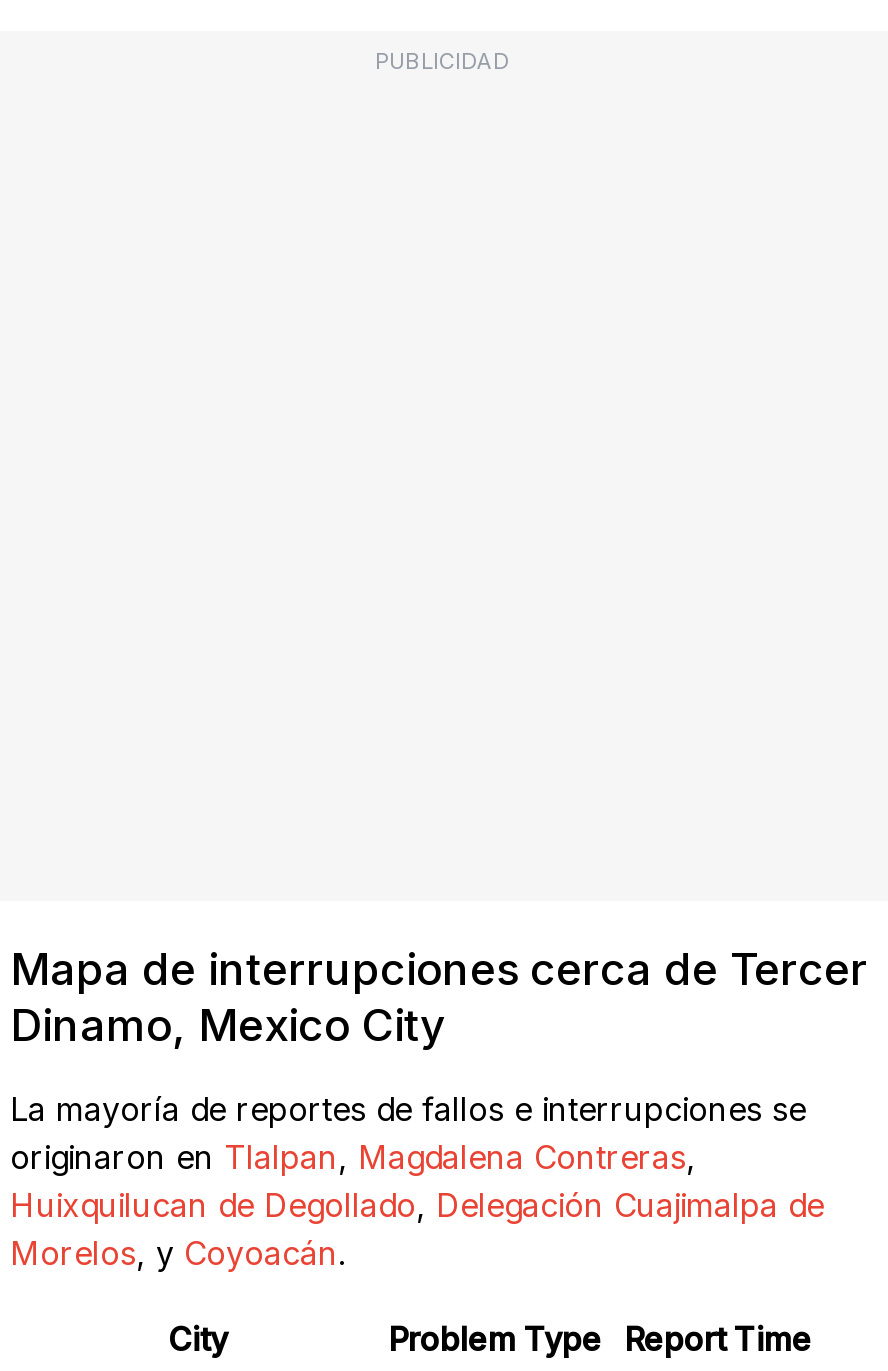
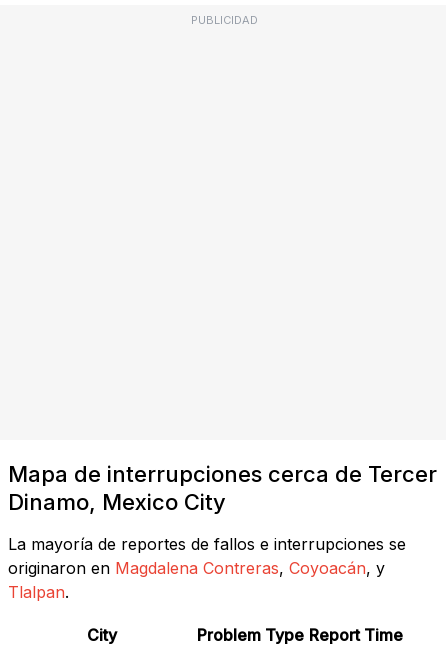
[10,1137,824,1273] originaron en Tlalpan, Magdalena Contreras, | Huixquilucan de Degollado, Delegación Cuajimalpa de | Morelos, y Coyoacán. -> [8,558,385,602] originaron en Magdalena Contreras, Coyoacán, y | Tlalpan.

